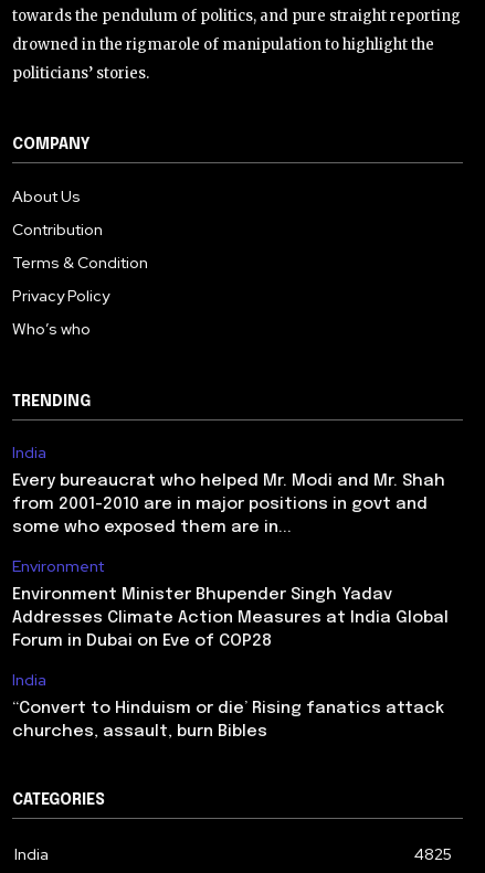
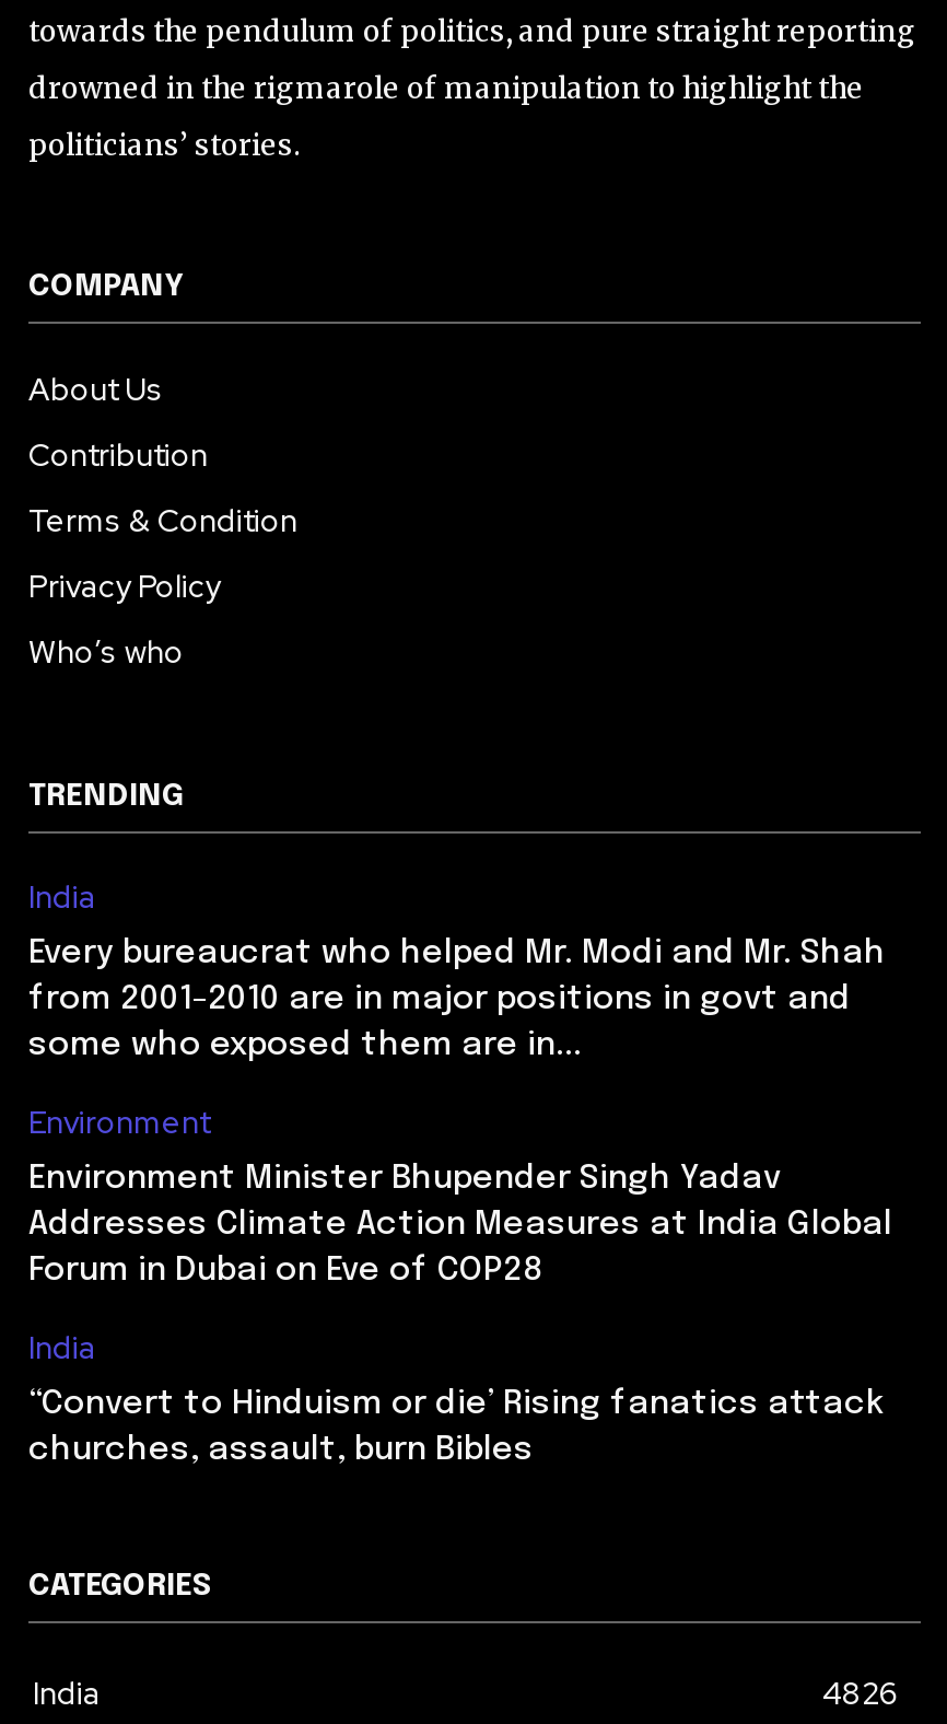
[414,844,452,864] 4825 -> [822,1674,899,1713] 4826

